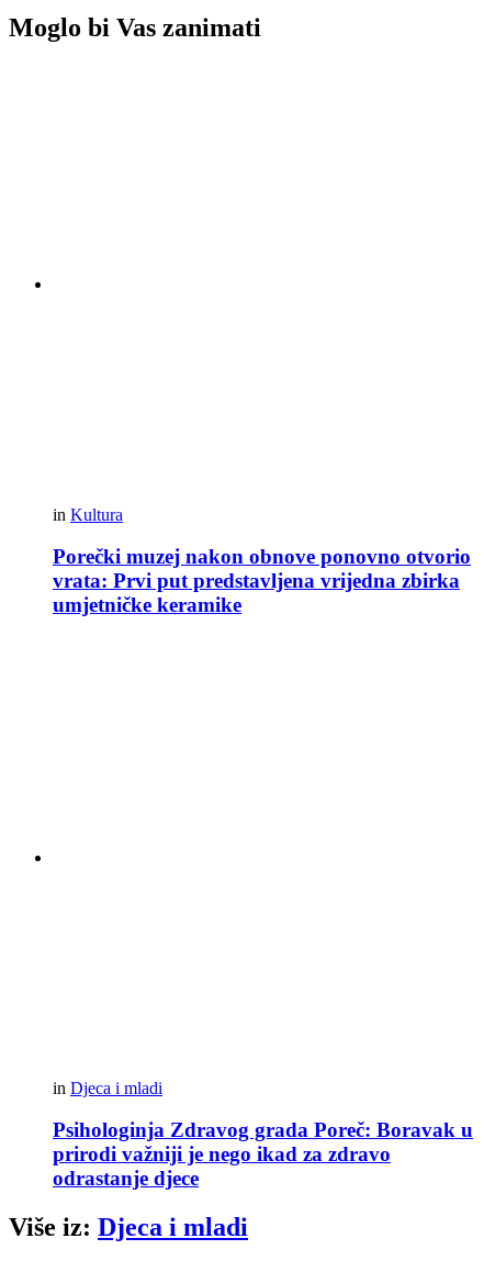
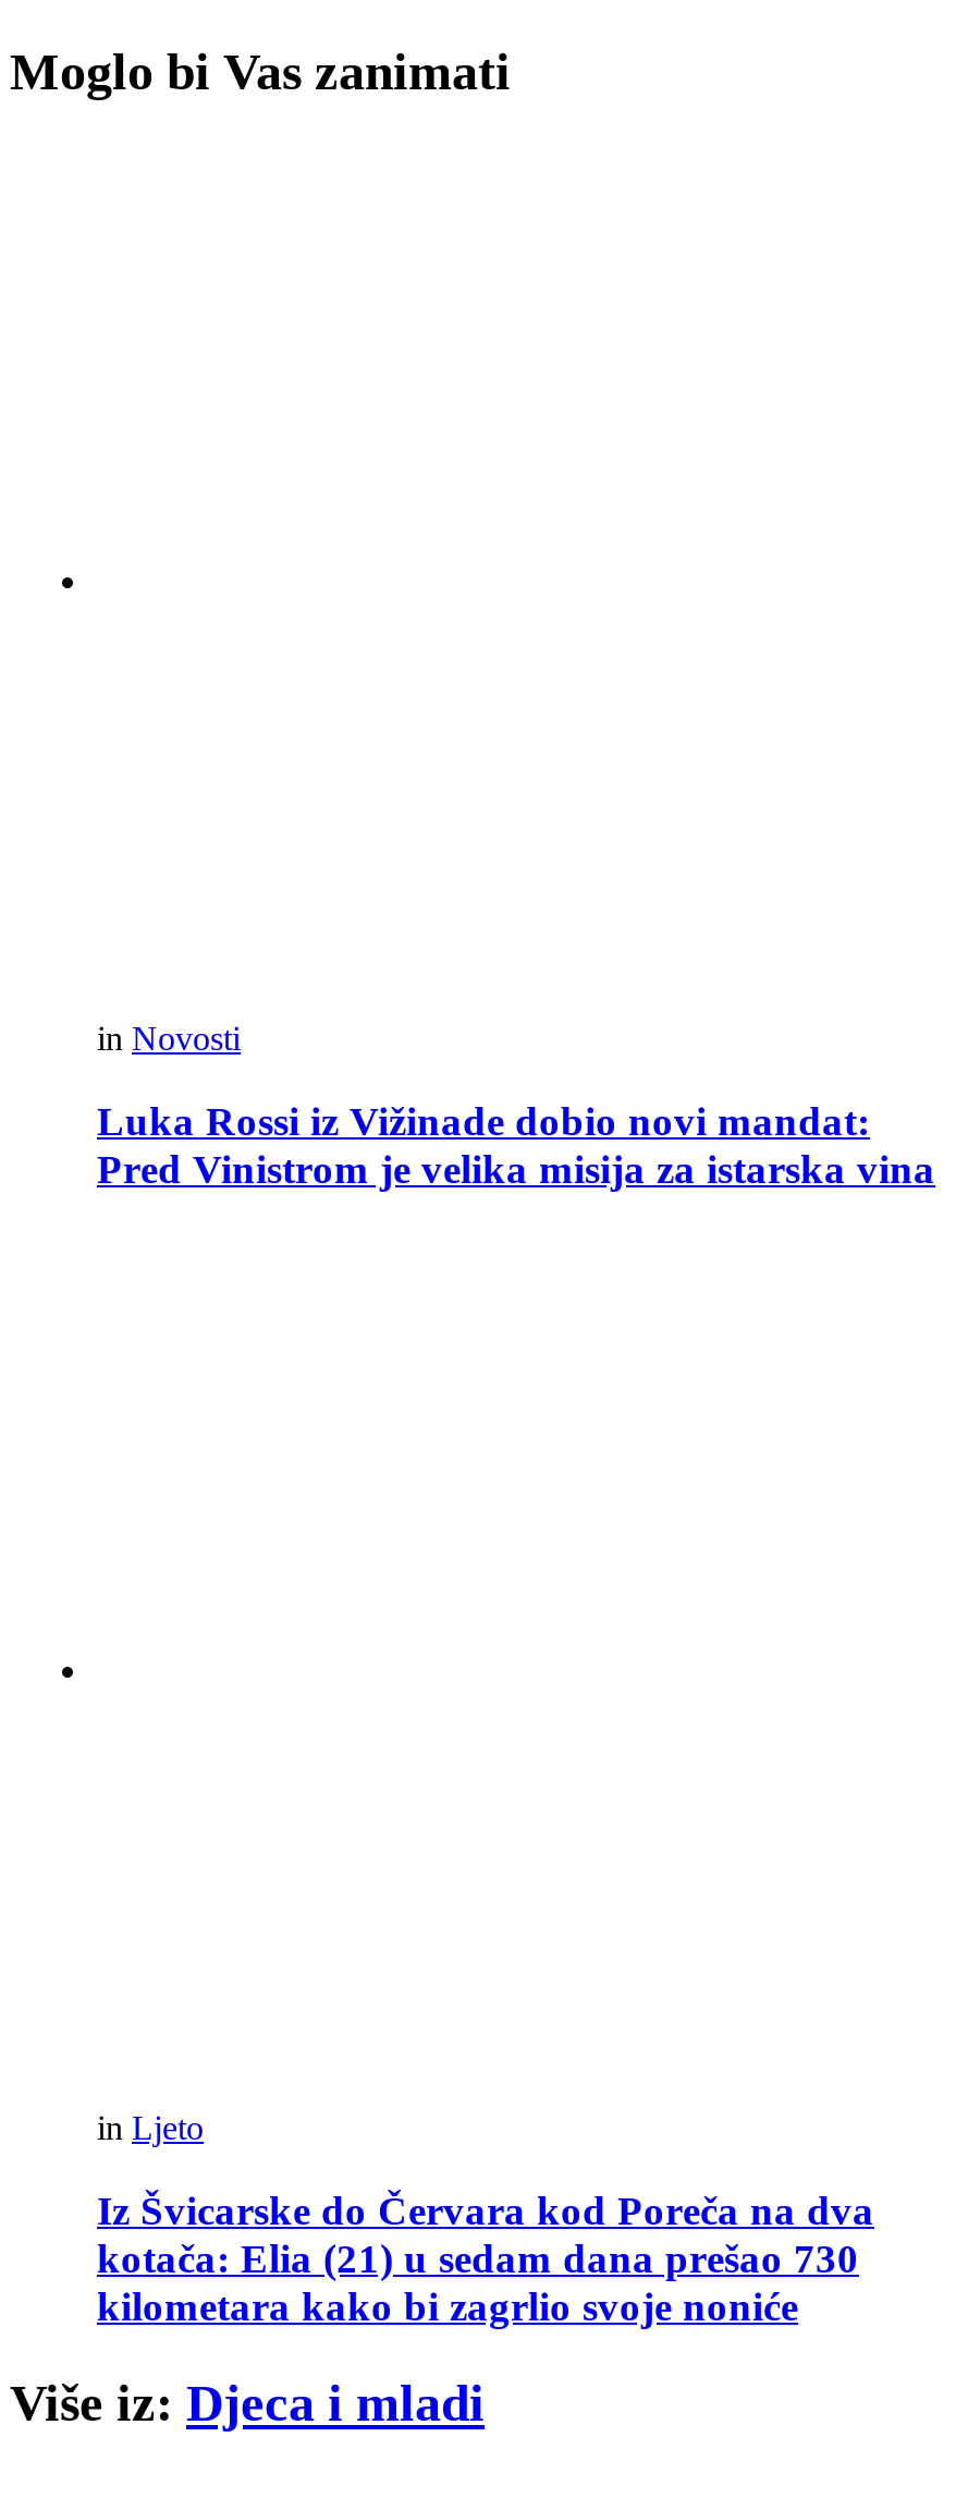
[53,505,123,524] in Kultura -> [97,1019,241,1056] in Novosti
[53,545,471,617] Porečki muzej nakon obnove ponovno otvorio | vrata: Prvi put predstavljena vrijedna zbirka | umjetničke keramike -> [97,1099,935,1192] Luka Rossi iz Vižinade dobio novi mandat: | Pred Vinistrom je velika misija za istarska vina
[53,1078,162,1097] in Djeca i mladi -> [97,2108,204,2145] in Ljeto
[53,1119,473,1190] Psihologinja Zdravog grada Poreč: Boravak u | prirodi važniji je nego ikad za zdravo | odrastanje djece -> [97,2188,874,2330] Iz Švicarske do Červara kod Poreča na dva | kotača: Elia (21) u sedam dana prešao 730 | kilometara kako bi zagrlio svoje noniće

